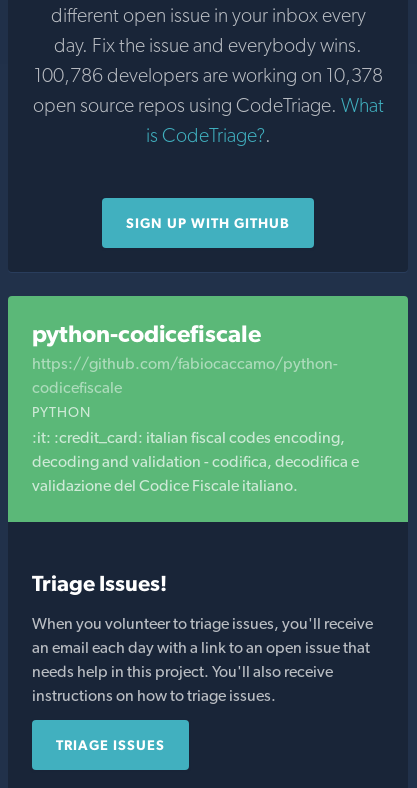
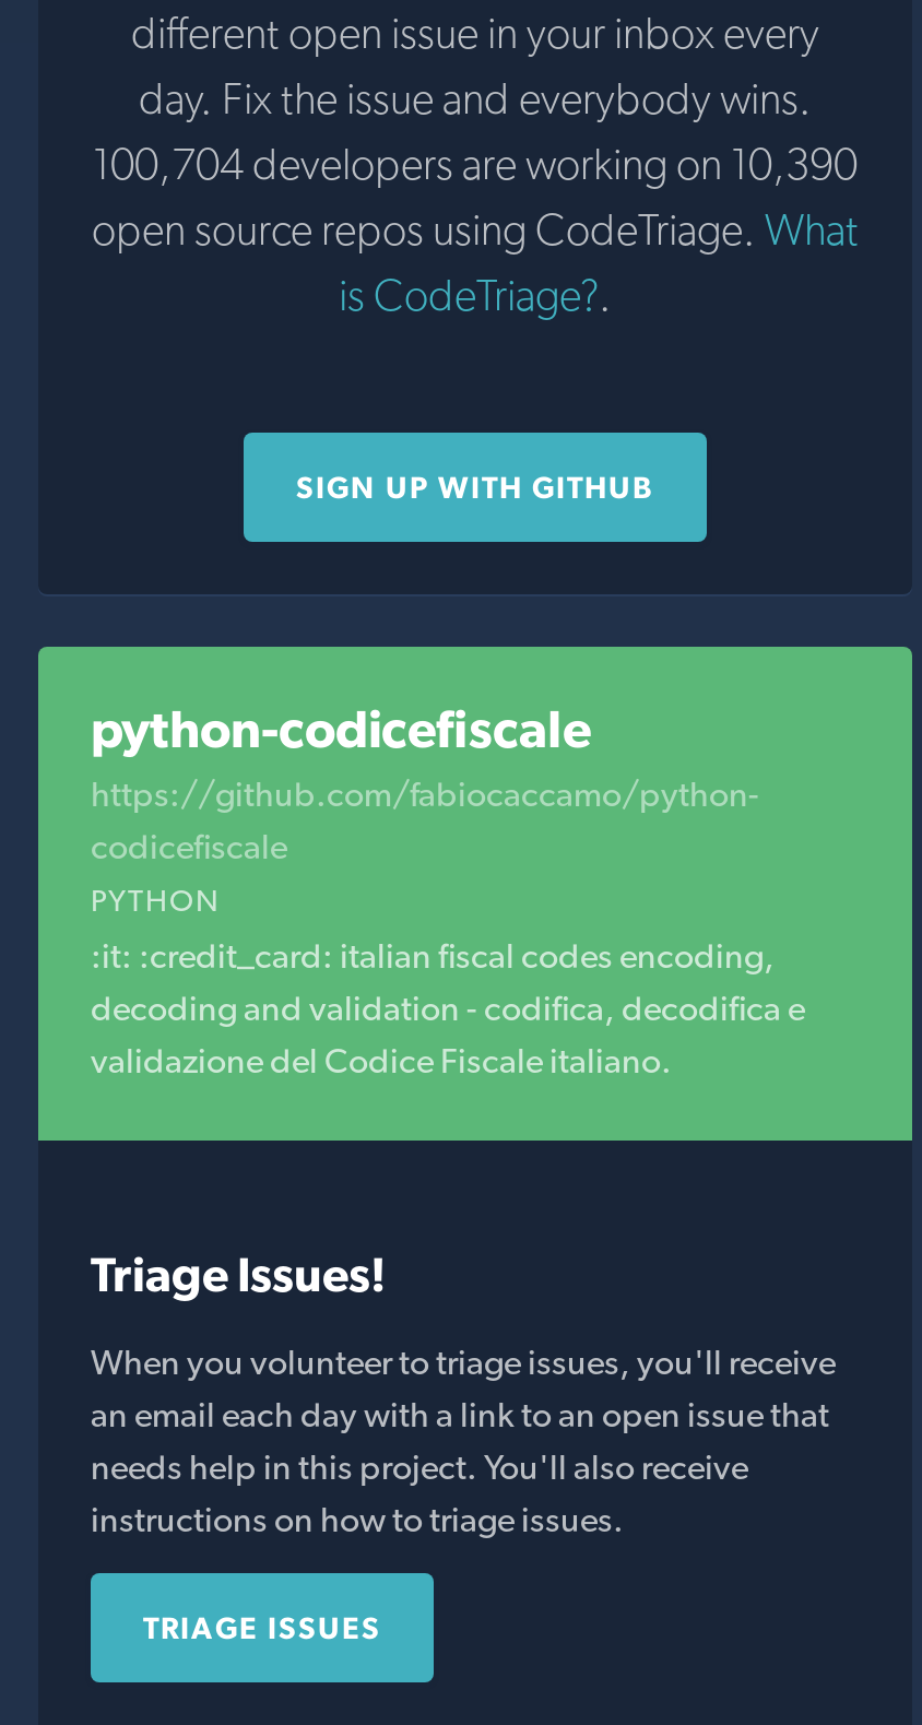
[33,63,382,87] 100,786 developers are working on 10,378 -> [93,138,858,190] 100,704 developers are working on 10,390

